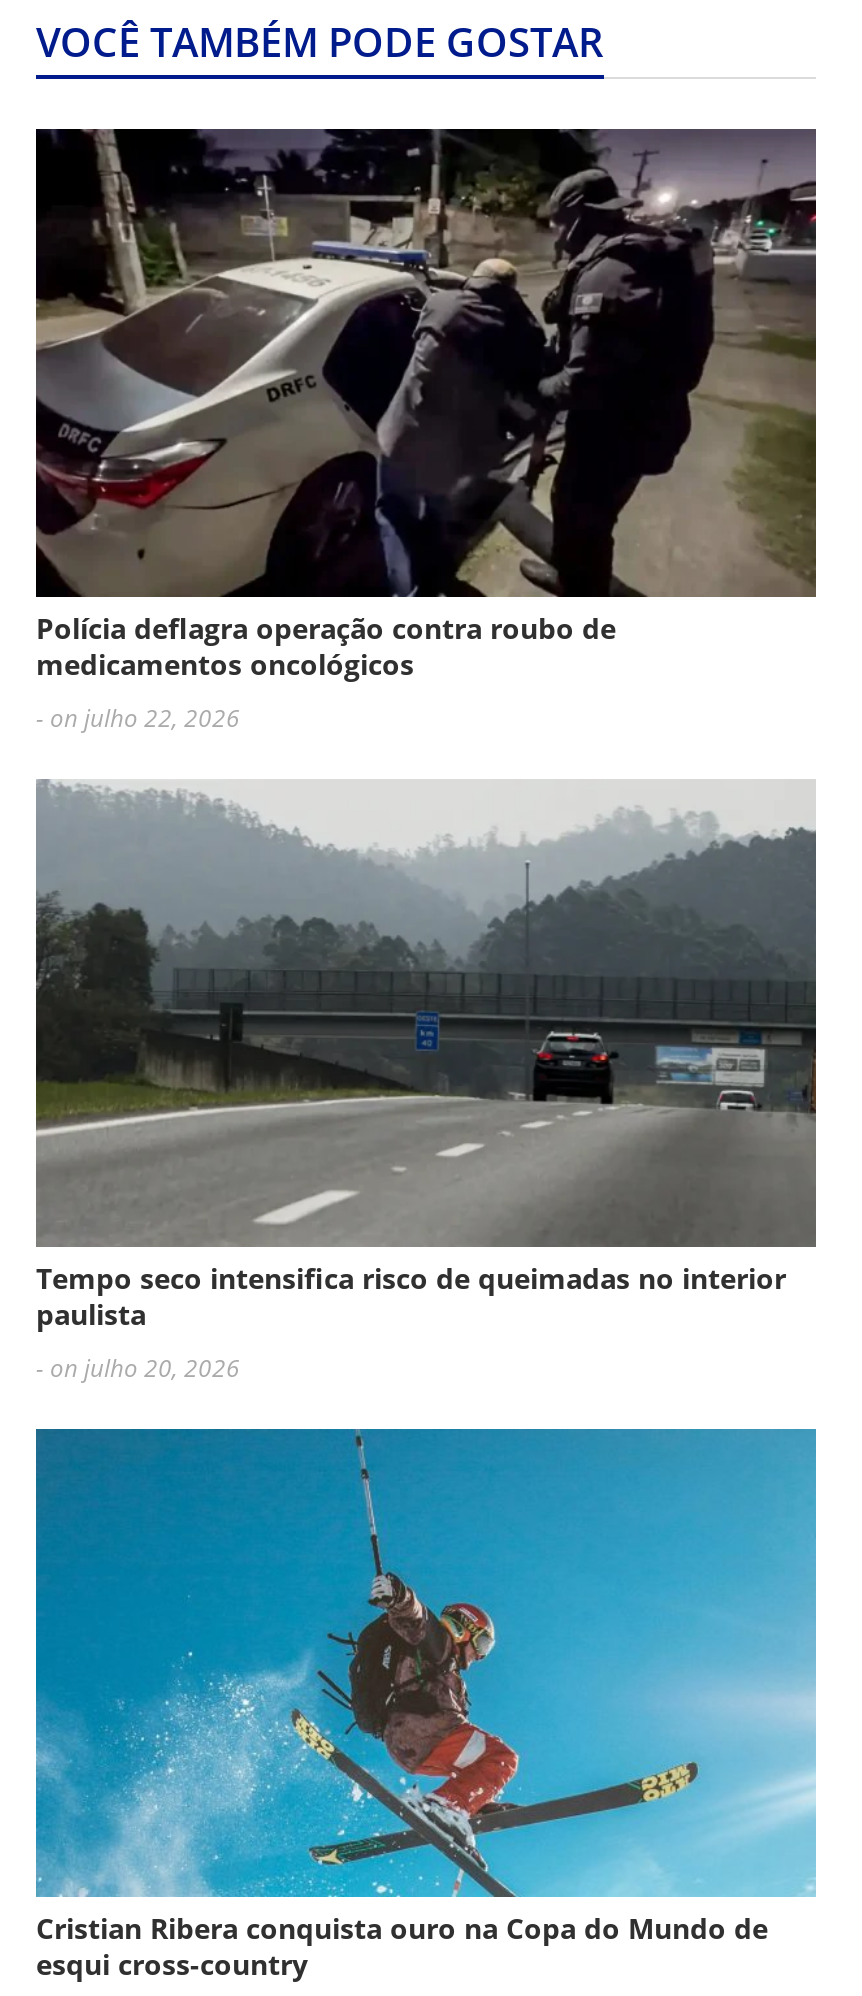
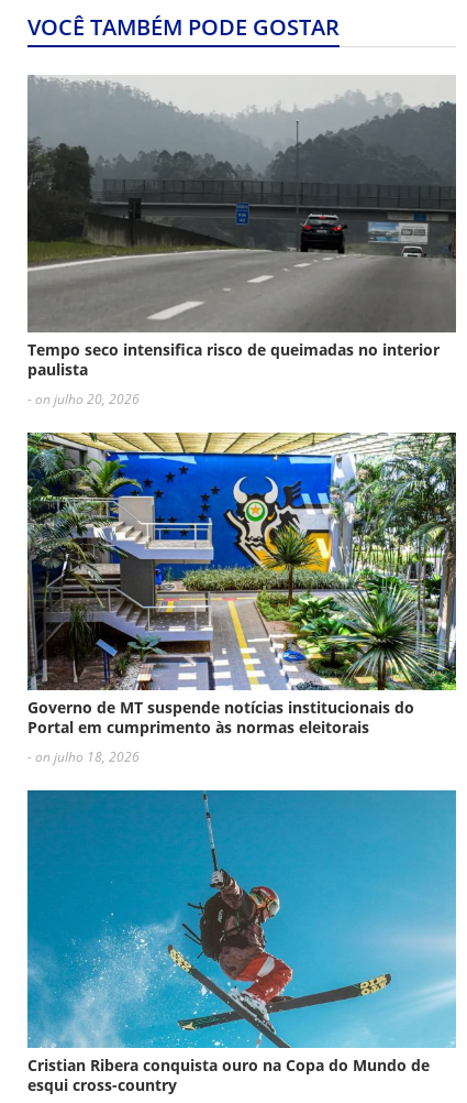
[34,127,816,735] [image] | Polícia deflagra operação contra roubo de | medicamentos oncológicos | - on julho 22, 2026 -> none
moved [34,779,818,1385] -> [26,75,457,408]: [image] | Tempo seco intensifica risco de queimadas no interior | paulista | - on julho 20, 2026
none -> [27,432,457,766] [image] | Governo de MT suspende notícias institucionais do | Portal em cumprimento às normas eleitorais | - on julho 18, 2026

